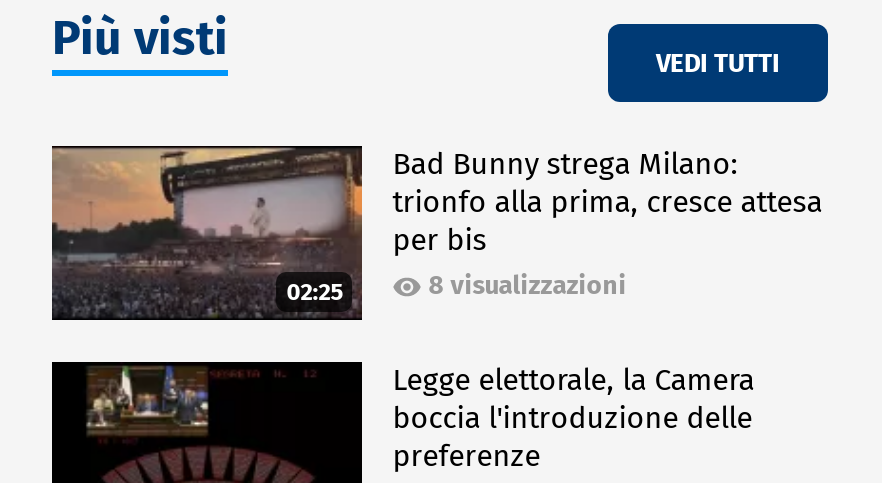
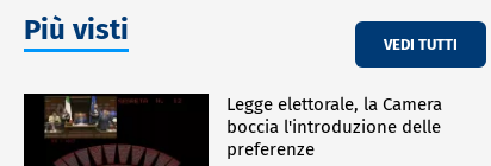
[50,146,364,324] [image] | 02:25 -> none
[392,147,822,301] Bad Bunny strega Milano: | trionfo alla prima, cresce attesa | per bis | 8 visualizzazioni -> none

